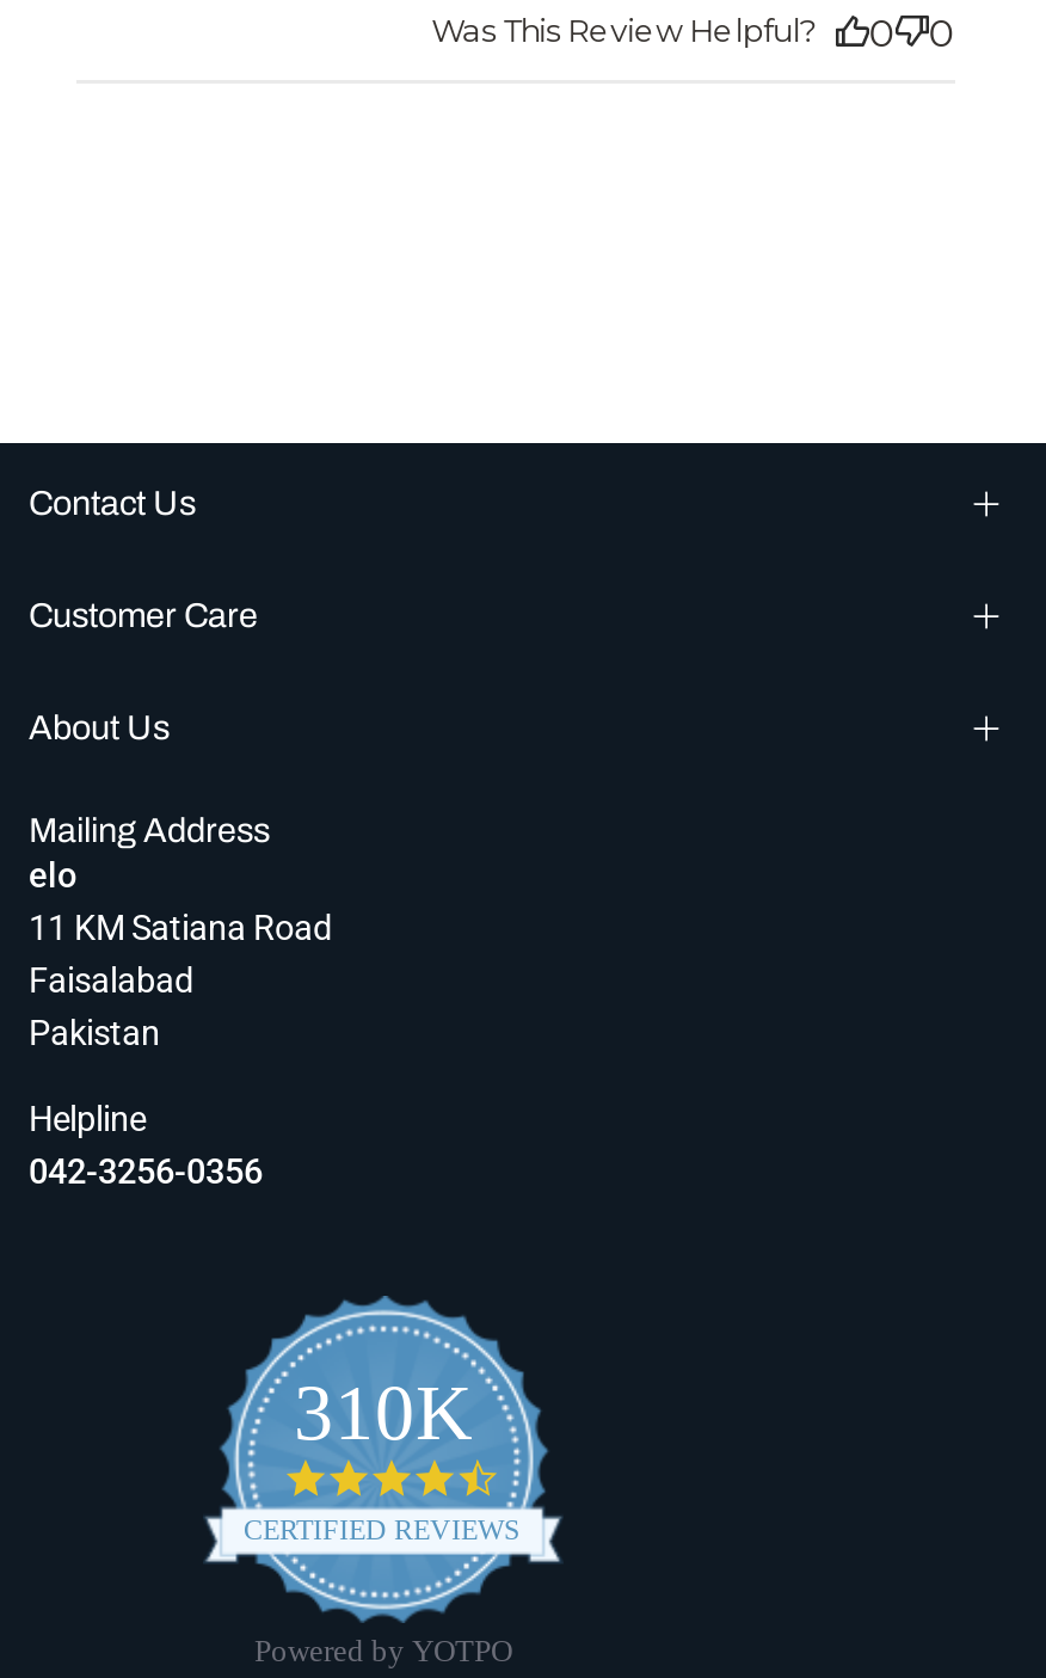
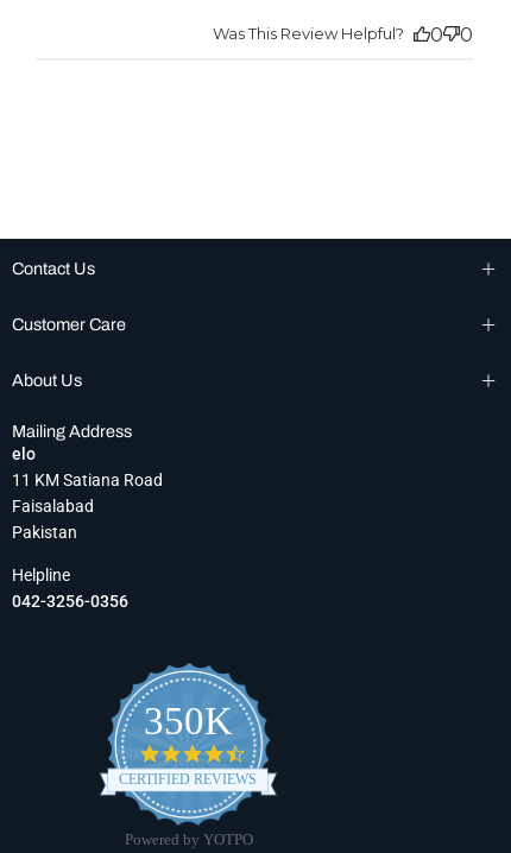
[294,1371,473,1457] 310K -> [144,700,233,743] 350K

